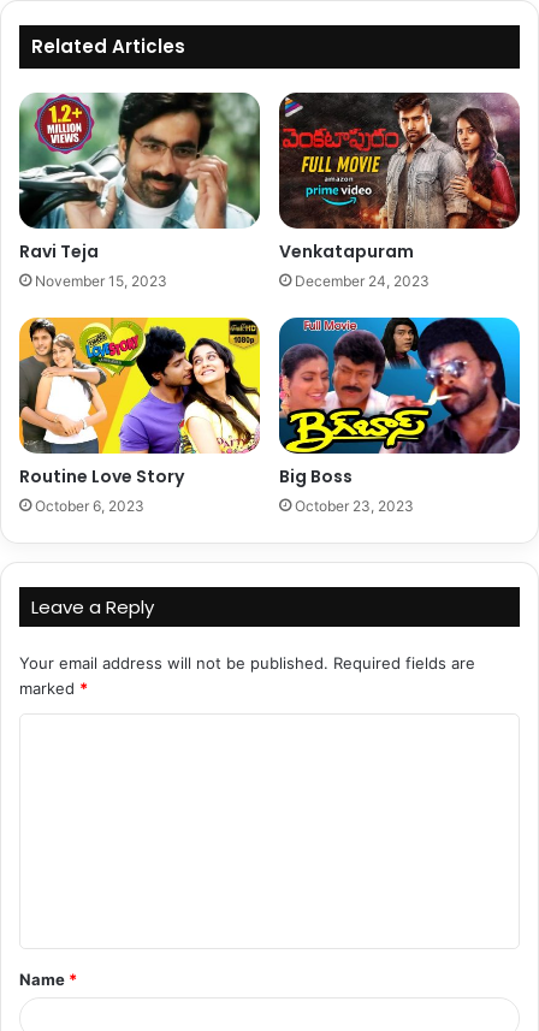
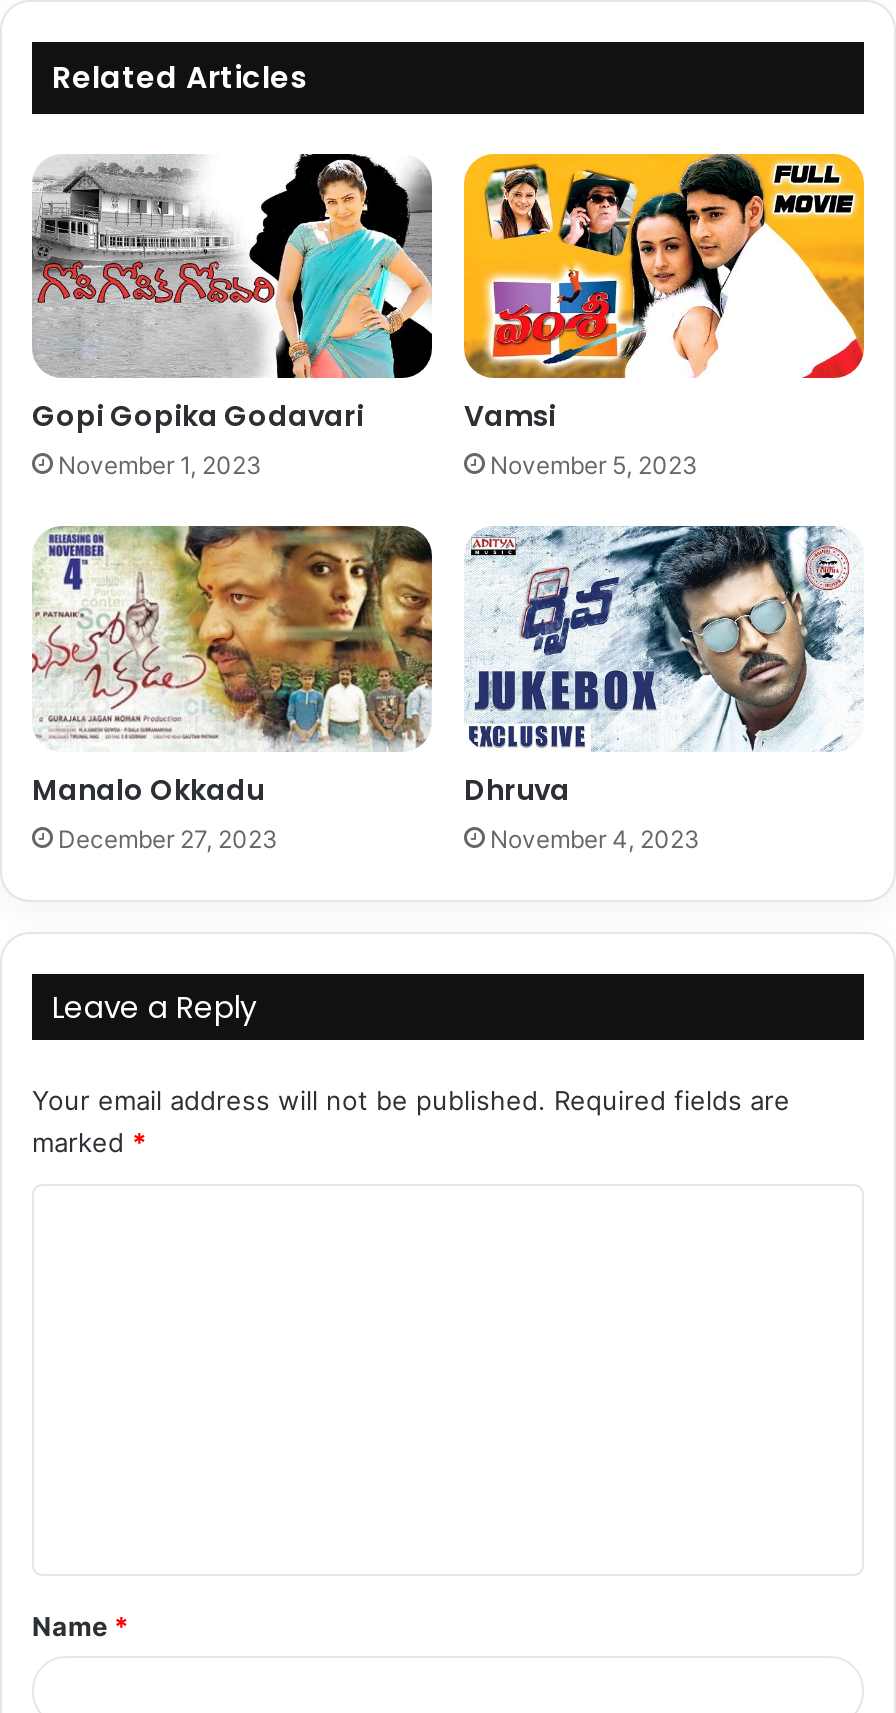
[19,91,261,290] [image] | Ravi Teja | November 15, 2023 -> [32,154,434,480] [image] | Gopi Gopika Godavari | November 1, 2023
[278,91,521,290] [image] | Venkatapuram | December 24, 2023 -> [462,152,866,480] [image] | Vamsi | November 5, 2023
[18,316,261,514] [image] | Routine Love Story | October 6, 2023 -> [30,524,434,854] [image] | Manalo Okkadu | December 27, 2023
[278,316,521,514] [image] | Big Boss | October 23, 2023 -> [464,524,864,853] [image] | Dhruva | November 4, 2023

